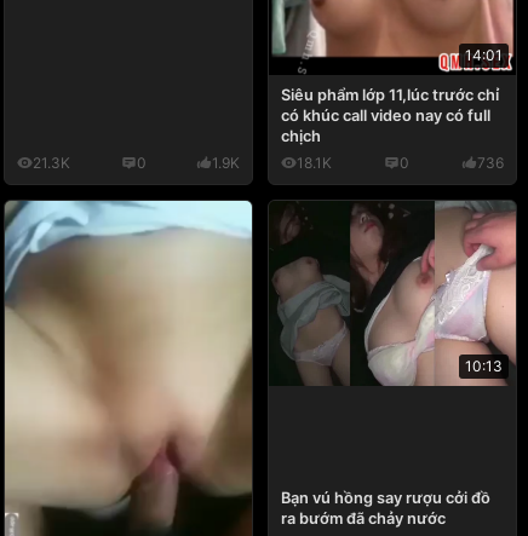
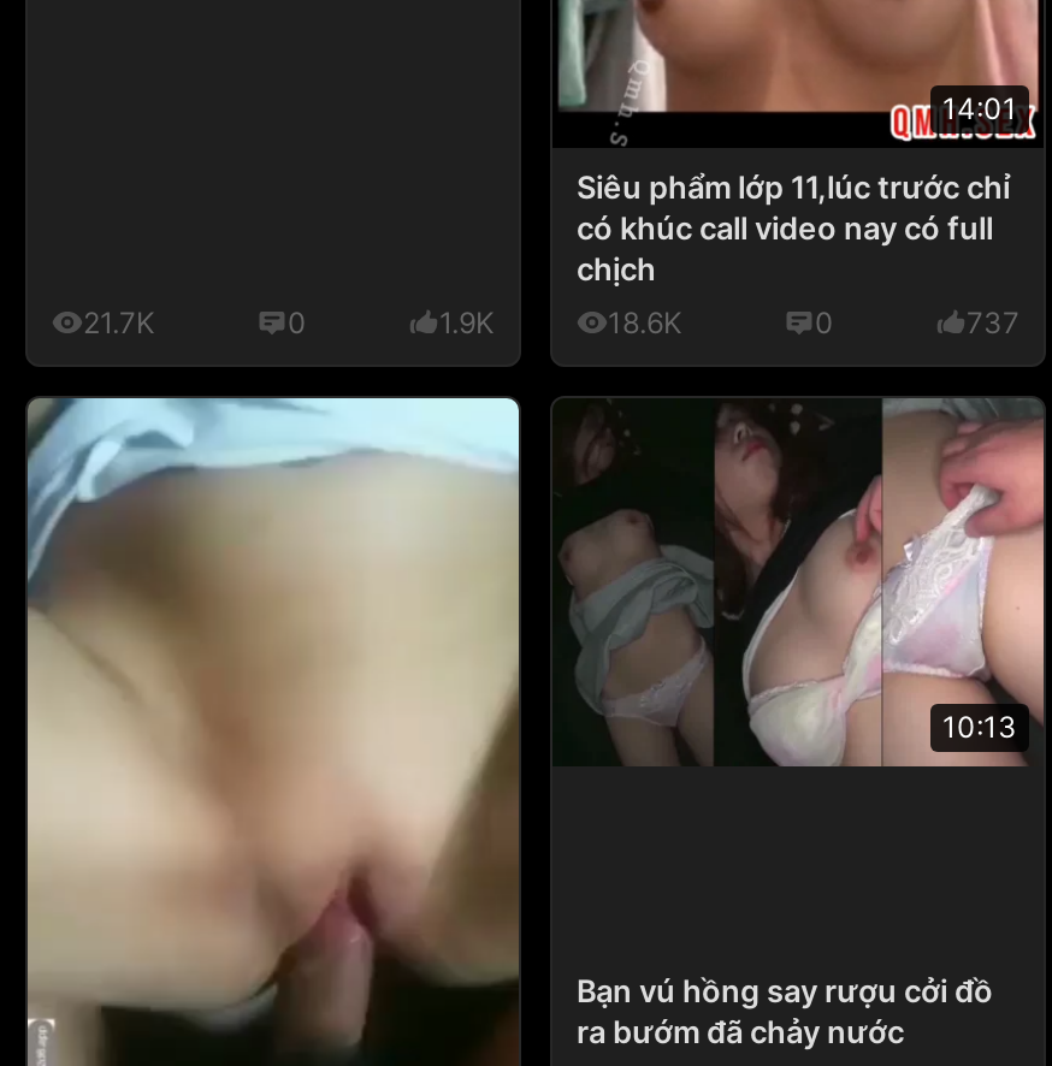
[33,153,70,172] 21.3K -> [83,305,155,341] 21.7K
[297,153,332,172] 18.1K -> [608,305,682,341] 18.6K
[477,153,504,172] 736 -> [967,305,1020,341] 737

